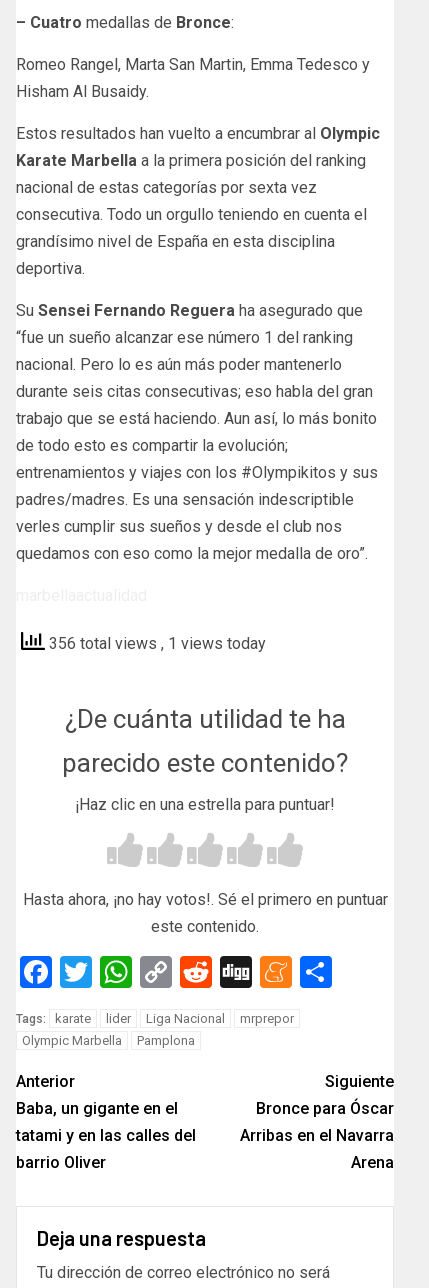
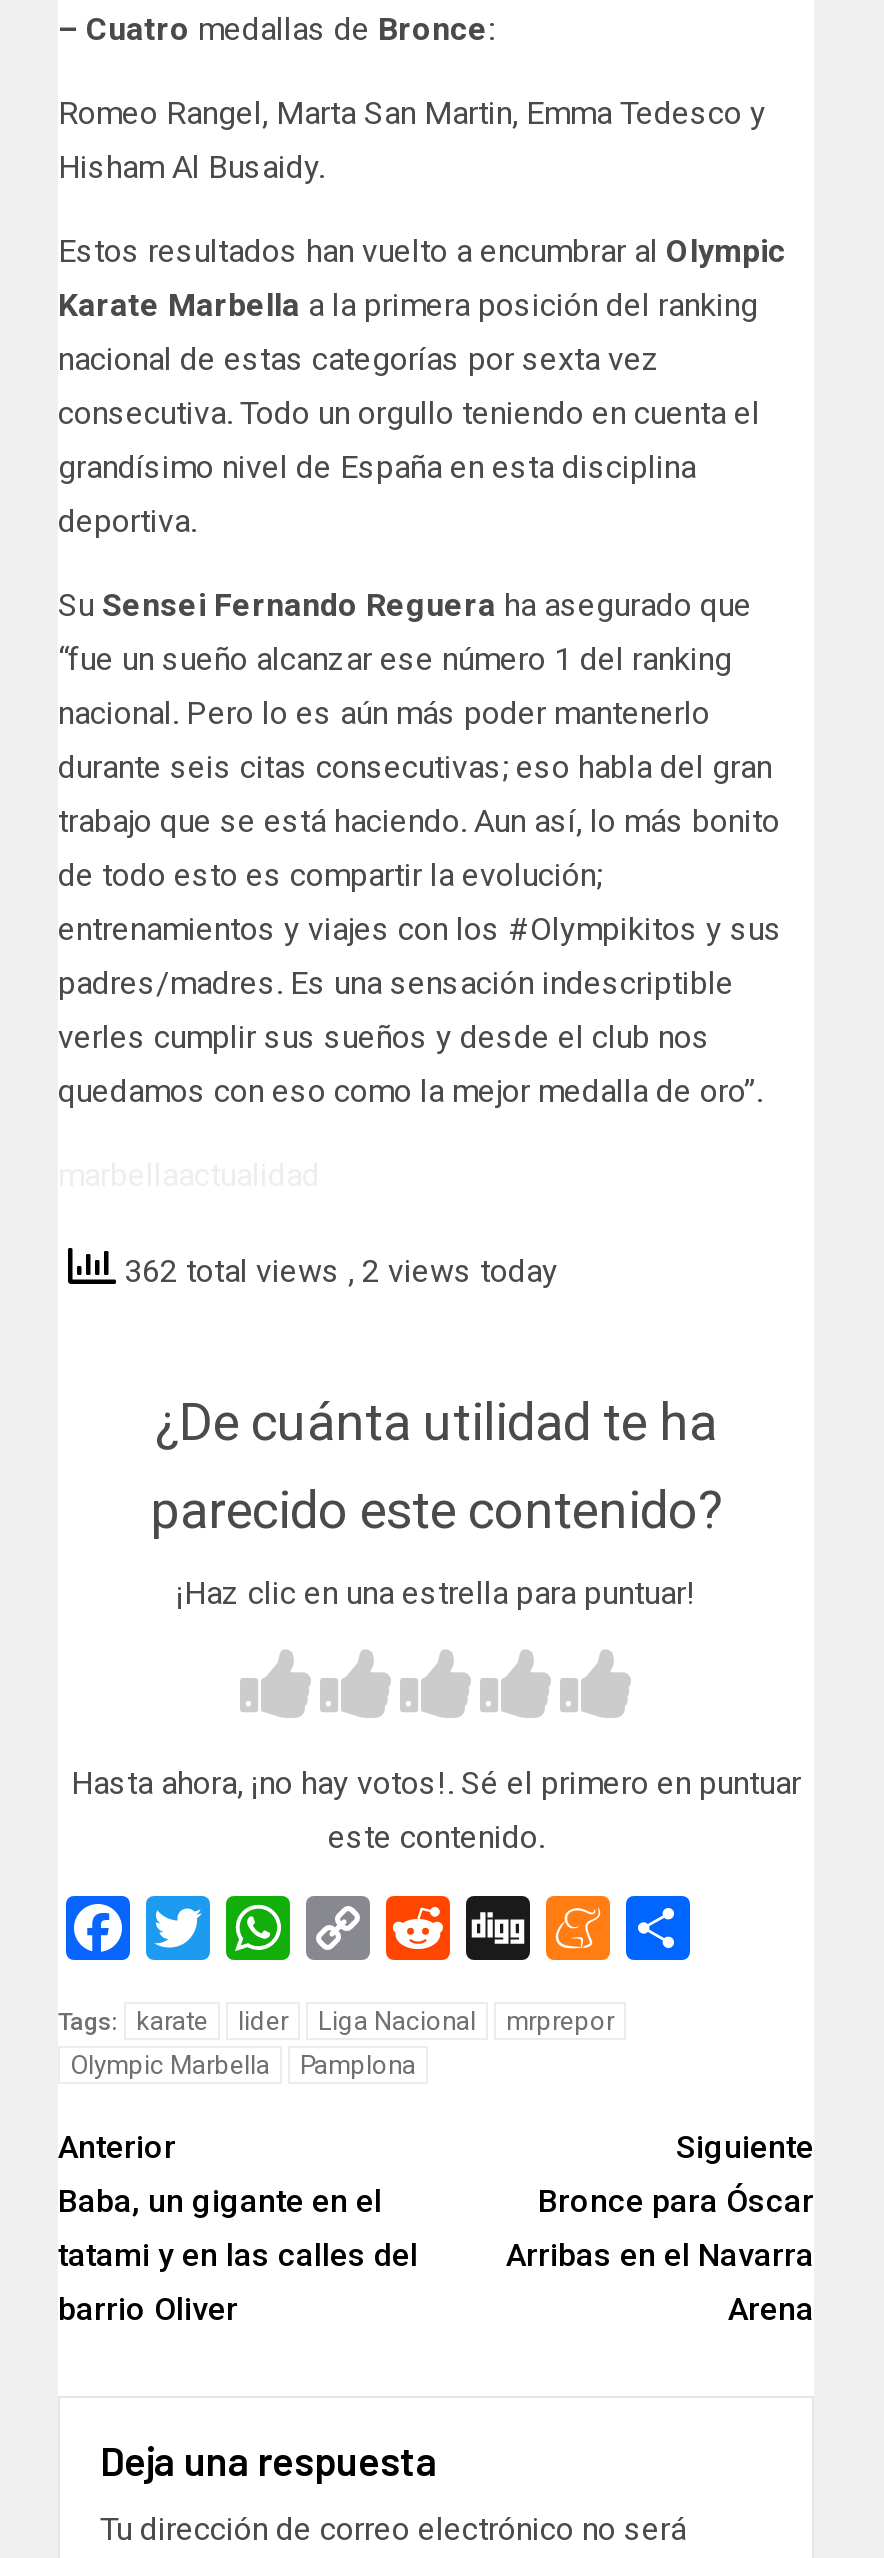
[45,634,266,653] 356 total views, 1 views today -> [116,1252,558,1290] 362 total views, 2 views today

